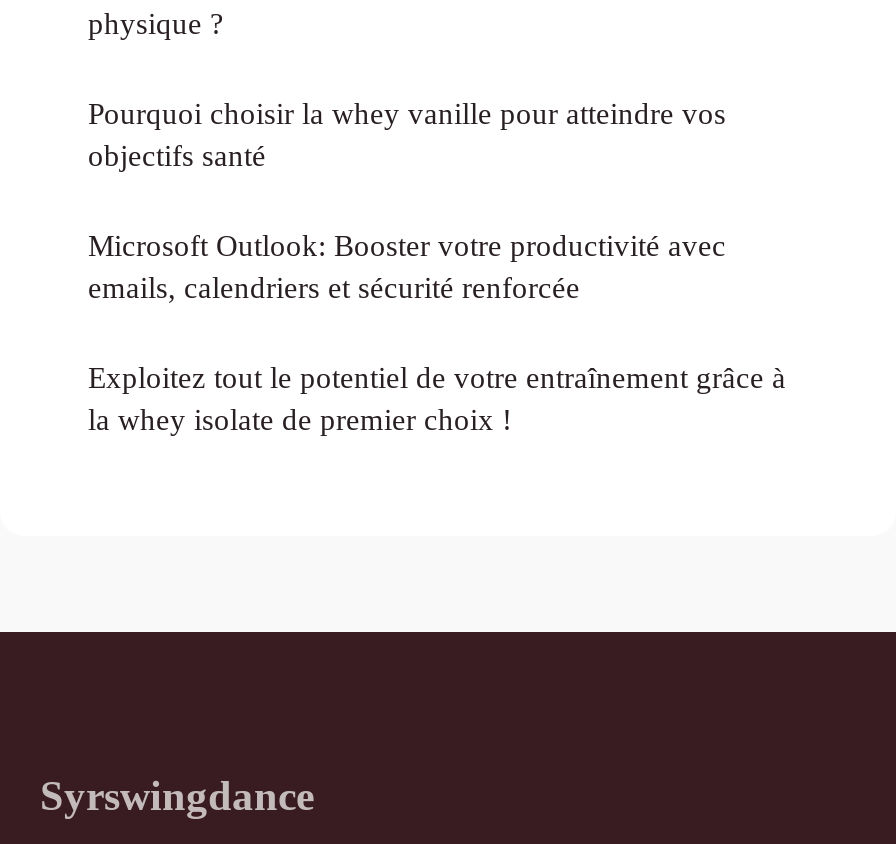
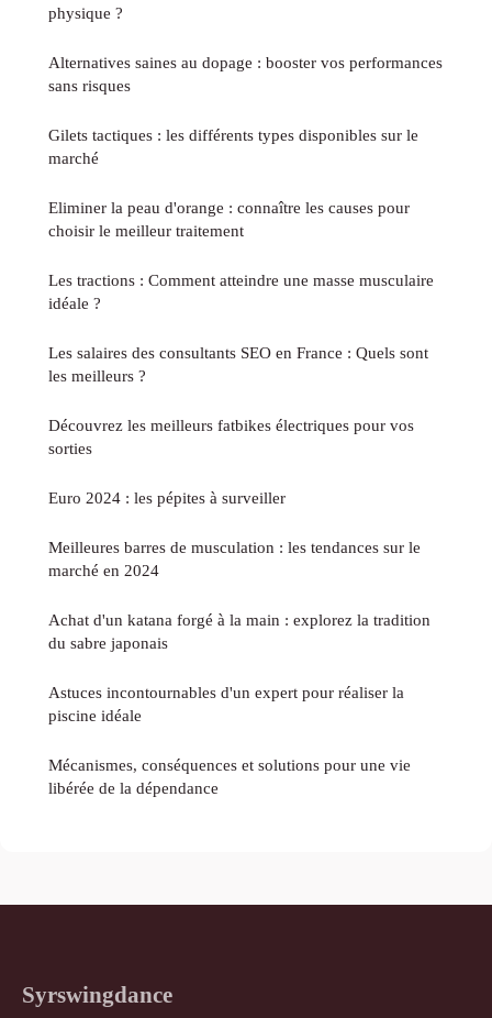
[88,96,786,436] Pourquoi choisir la whey vanille pour atteindre vos | objectifs santé | Microsoft Outlook: Booster votre productivité avec | emails, calendriers et sécurité renforcée | Exploitez tout le potentiel de votre entraînement grâce à | la whey isolate de premier choix ! -> [48,53,443,797] Alternatives saines au dopage : booster vos performances | sans risques | Gilets tactiques : les différents types disponibles sur le | marché | Eliminer la peau d'orange : connaître les causes pour | choisir le meilleur traitement | Les tractions : Comment atteindre une masse musculaire | idéale ? | Les salaires des consultants SEO en France : Quels sont | les meilleurs ? | Découvrez les meilleurs fatbikes électriques pour vos | sorties | Euro 2024 : les pépites à surveiller | Meilleures barres de musculation : les tendances sur le | marché en 2024 | Achat d'un katana forgé à la main : explorez la tradition | du sabre japonais | Astuces incontournables d'un expert pour réaliser la | piscine idéale | Mécanismes, conséquences et solutions pour une vie | libérée de la dépendance

